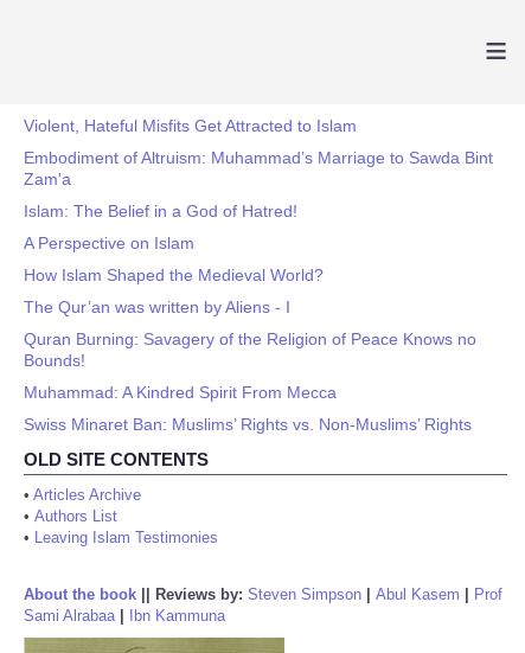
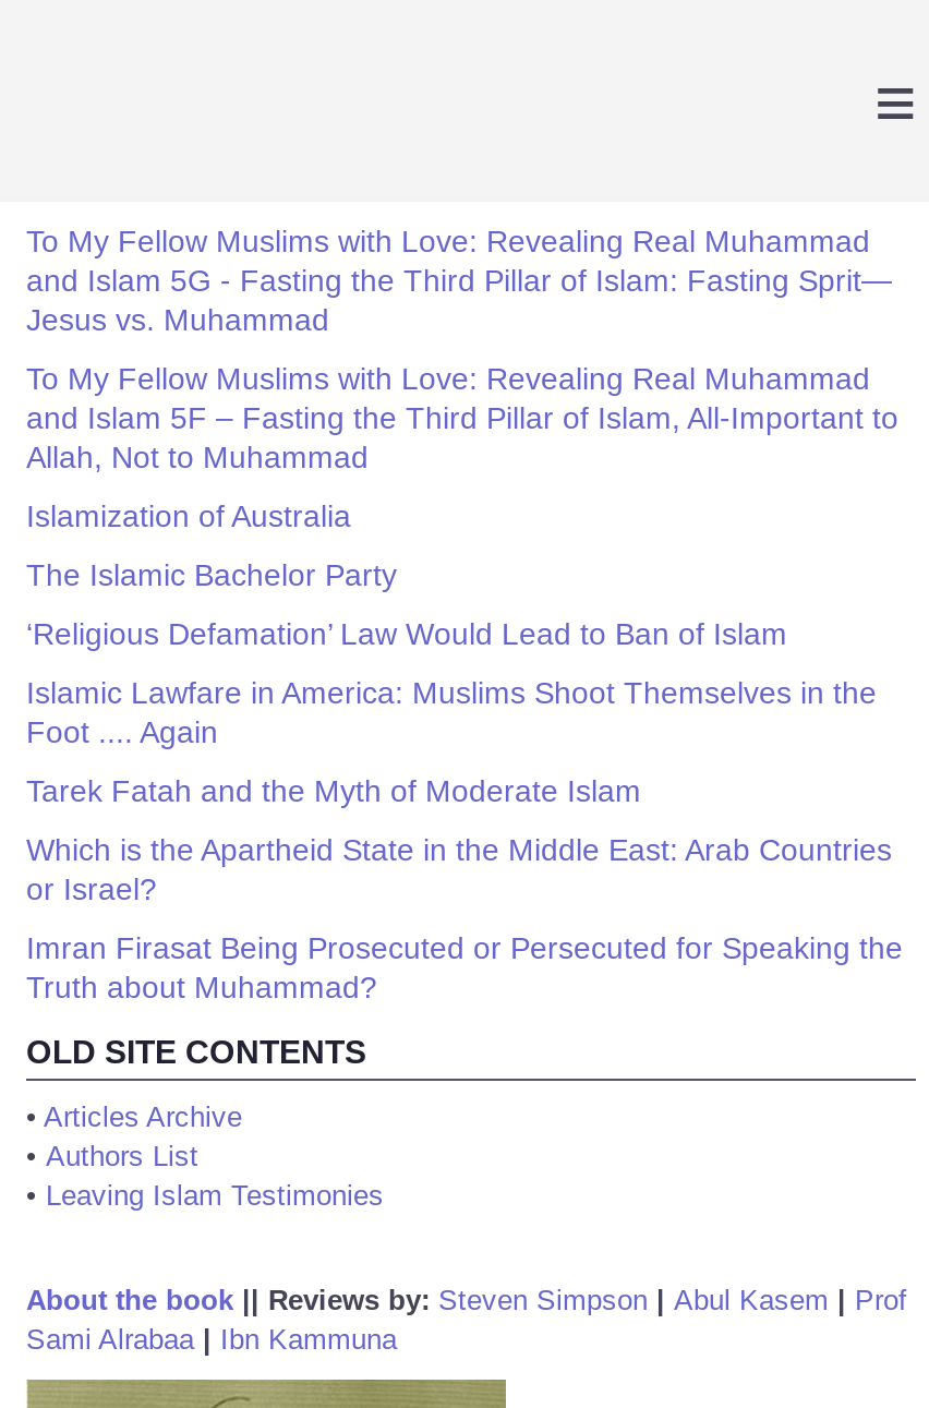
[24,116,357,135] Violent, Hateful Misfits Get Attracted to Islam -> [26,224,892,337] To My Fellow Muslims with Love: Revealing Real Muhammad | and Islam 5G - Fasting the Third Pillar of Islam: Fasting Sprit— | Jesus vs. Muhammad
[24,148,493,188] Embodiment of Altruism: Muhammad’s Marriage to Sawda Bint | Zam'a -> [26,361,898,474] To My Fellow Muslims with Love: Revealing Real Muhammad | and Islam 5F – Fasting the Third Pillar of Islam, All-Important to | Allah, Not to Muhammad
[24,201,297,220] Islam: The Belief in a God of Hatred! -> [26,498,351,533] Islamization of Australia
[24,233,194,252] A Perspective on Islam -> [26,557,397,592] The Islamic Bachelor Party
[24,265,324,284] How Islam Shaped the Medieval World? -> [26,616,787,651] ‘Religious Defamation’ Law Would Lead to Ban of Islam
[24,297,290,316] The Qur’an was written by Aliens - I -> [26,675,877,749] Islamic Lawfare in America: Muslims Shoot Themselves in the | Foot .... Again
[24,329,476,370] Quran Burning: Savagery of the Religion of Peace Knows no | Bounds! -> [26,773,641,808] Tarek Fatah and the Myth of Moderate Islam
[24,383,337,402] Muhammad: A Kindred Spirit From Mecca -> [26,832,892,906] Which is the Apartheid State in the Middle East: Arab Countries | or Israel?
[24,415,472,434] Swiss Minaret Ban: Muslims’ Rights vs. Non-Muslims’ Rights -> [26,930,903,1004] Imran Firasat Being Prosecuted or Persecuted for Speaking the | Truth about Muhammad?

